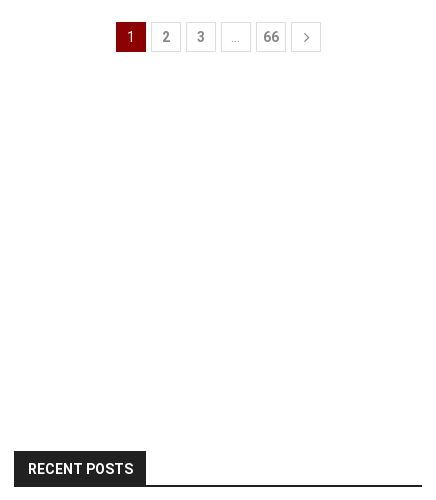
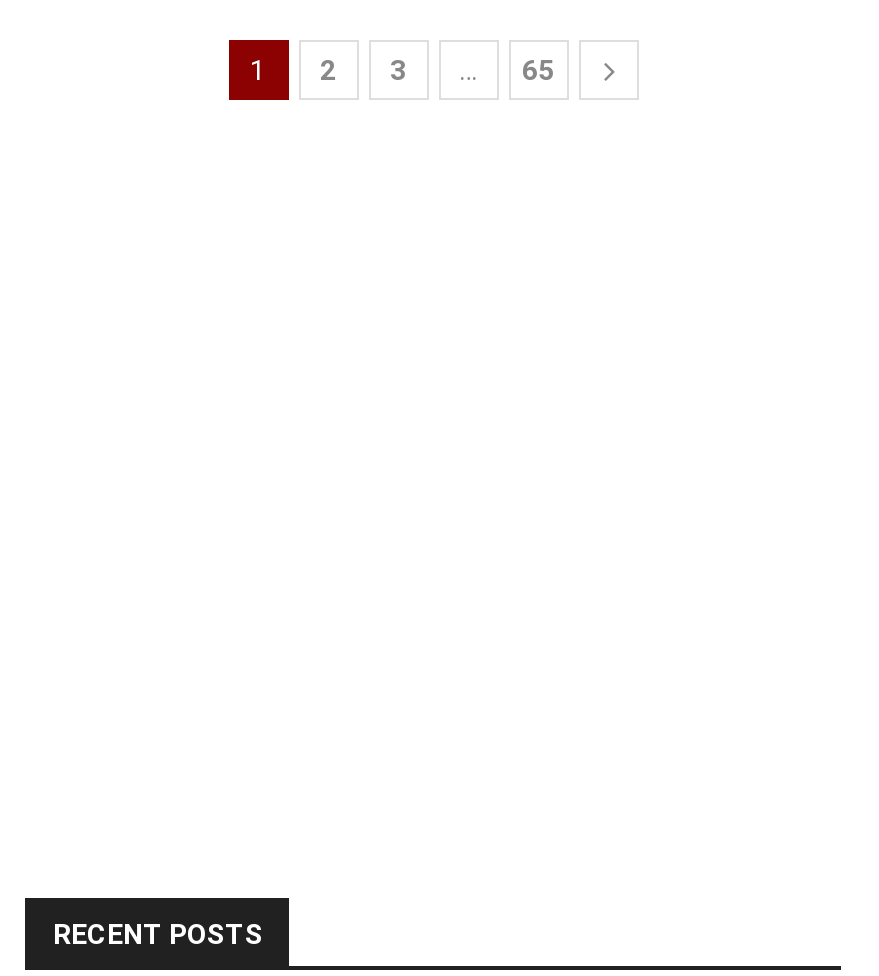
[262,29,278,45] 66 -> [522,54,554,86] 65

